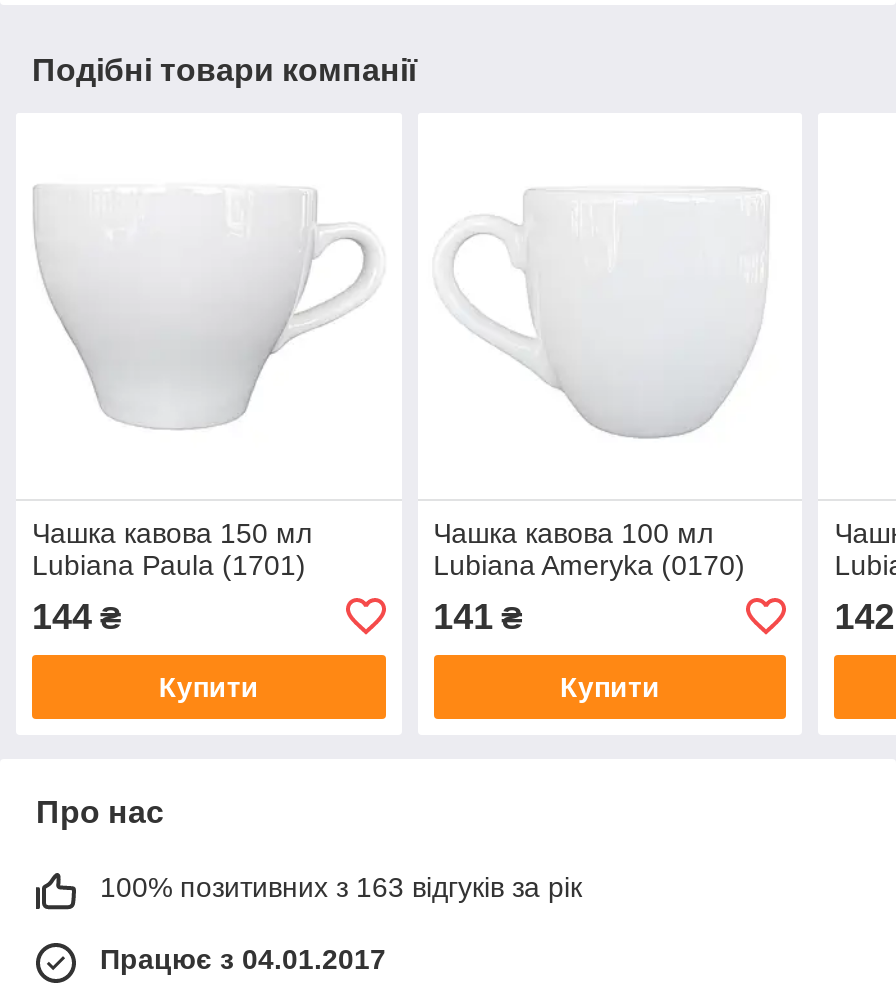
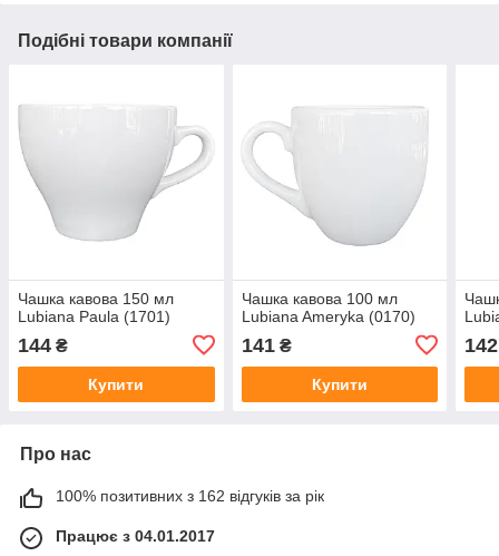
[100,871,582,903] 100% позитивних з 163 відгуків за рік -> [56,487,324,505] 100% позитивних з 162 відгуків за рік

